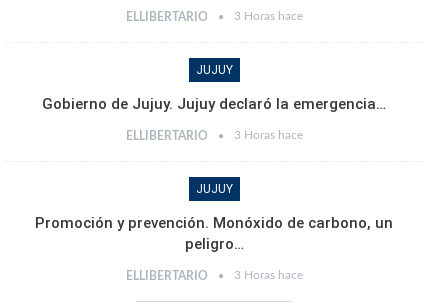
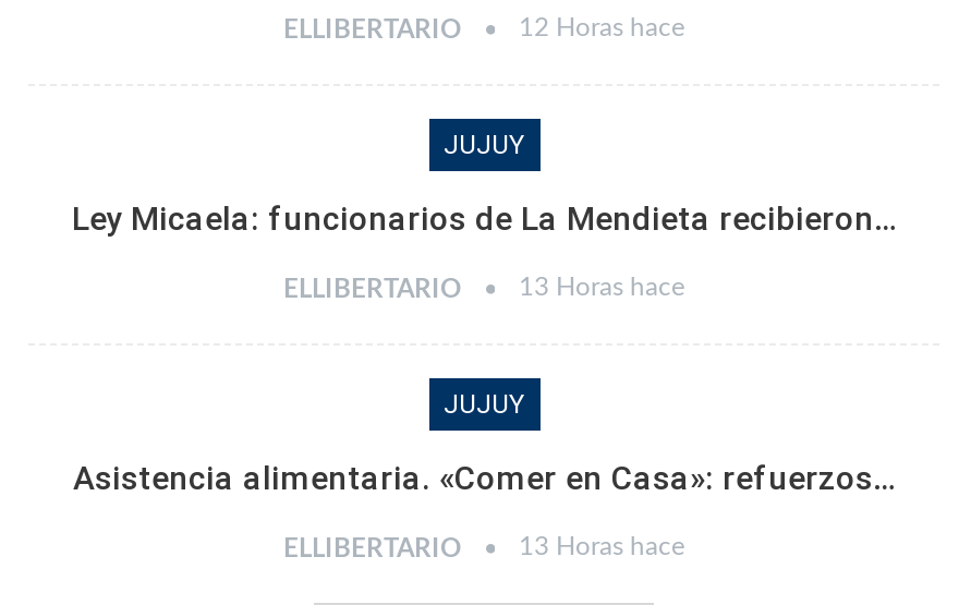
[125,10,302,23] ELLIBERTARIO 3 Horas hace -> [283,14,684,42] ELLIBERTARIO 12 Horas hace
[42,95,386,113] Gobierno de Jujuy. Jujuy declaró la emergencia… -> [72,199,896,238] Ley Micaela: funcionarios de La Mendieta recibieron…
[125,129,302,142] ELLIBERTARIO 3 Horas hace -> [283,273,684,301] ELLIBERTARIO 13 Horas hace
[35,214,393,253] Promoción y prevención. Monóxido de carbono, un | peligro… -> [73,458,895,497] Asistencia alimentaria. «Comer en Casa»: refuerzos…
[125,269,302,282] ELLIBERTARIO 3 Horas hace -> [283,532,684,561] ELLIBERTARIO 13 Horas hace

